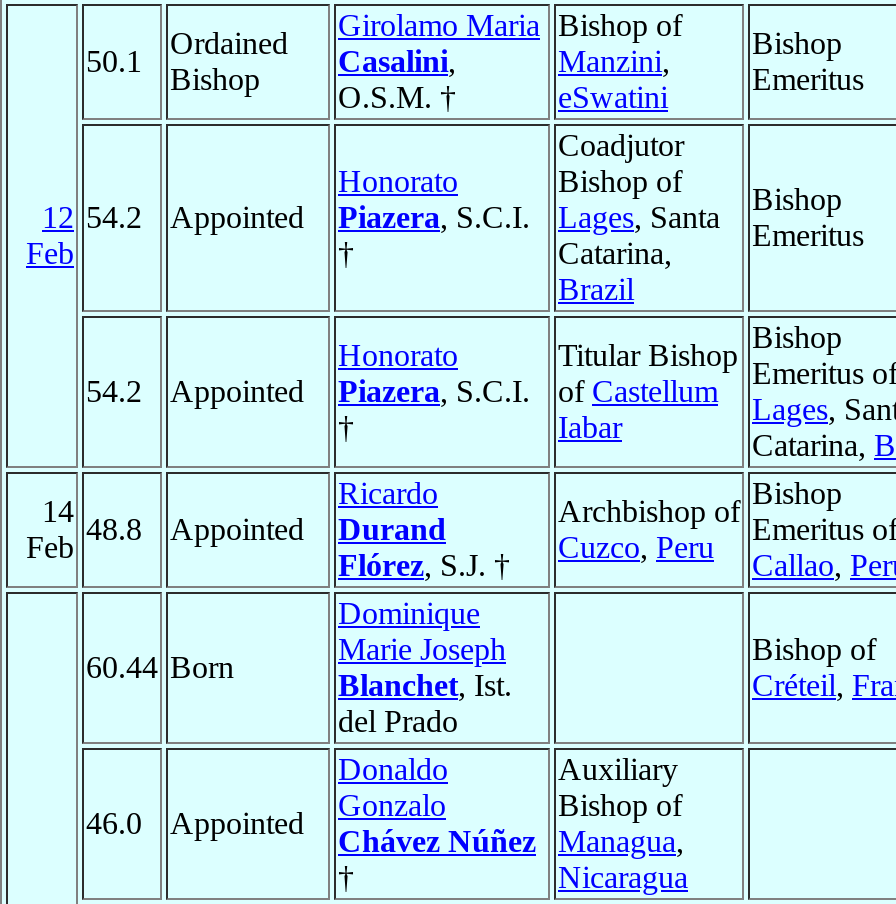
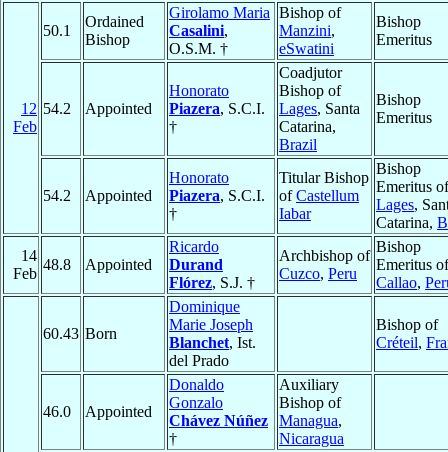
[86,650,234,684] 60.44 Born -> [43,325,117,342] 60.43 Born

